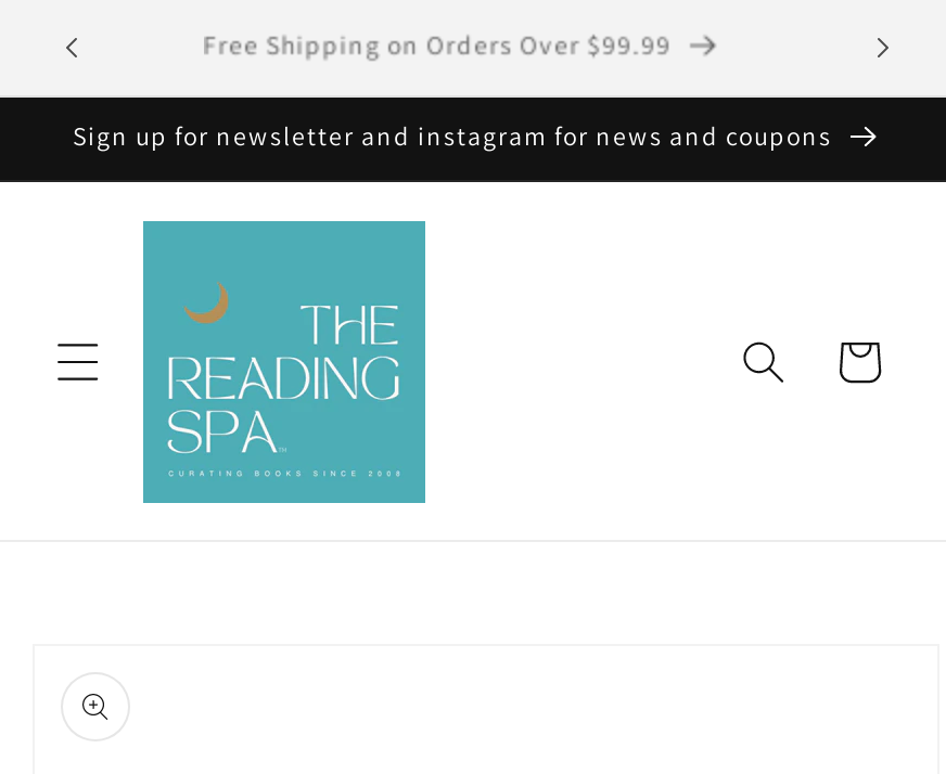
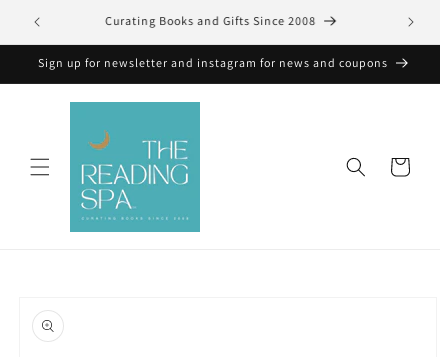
[214,28,682,61] Free Shipping on Orders Over $99.99 -> [116,13,327,28] Curating Books and Gifts Since 2008

